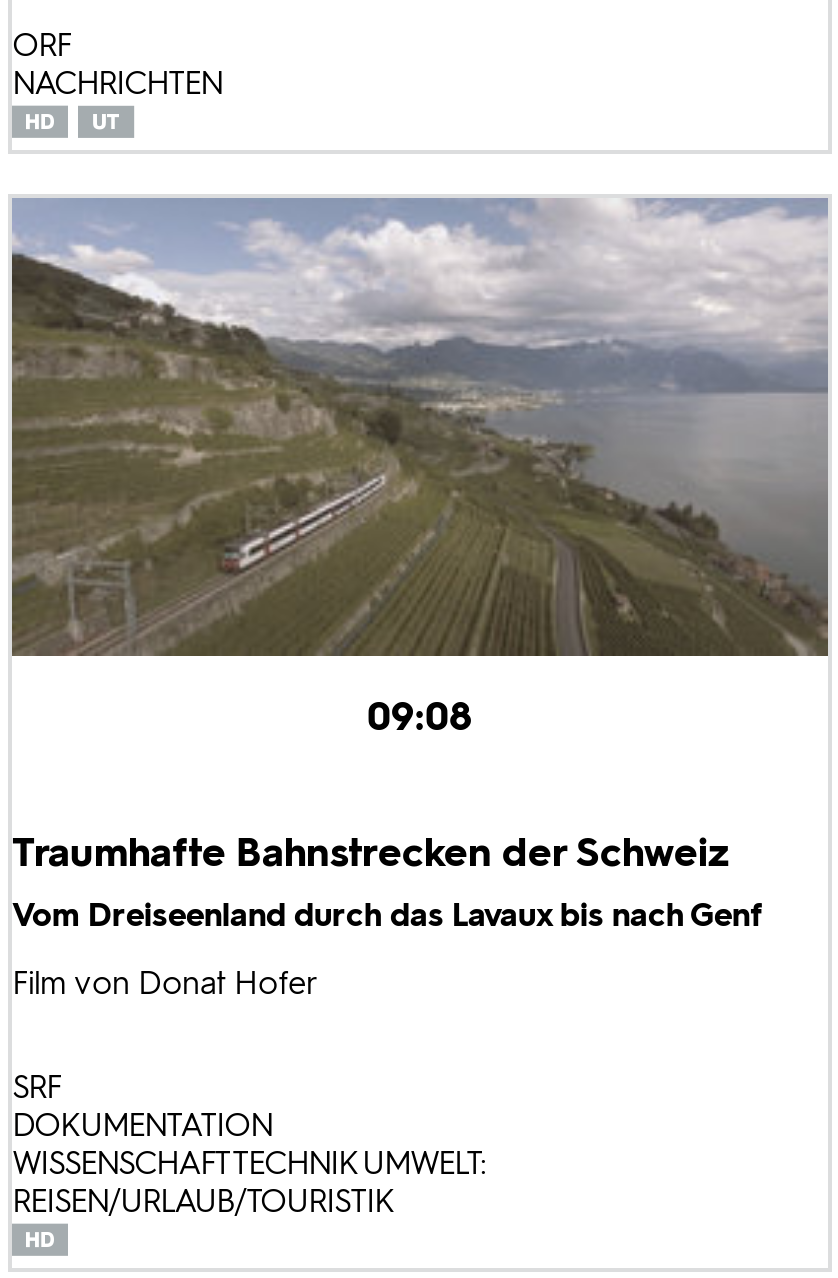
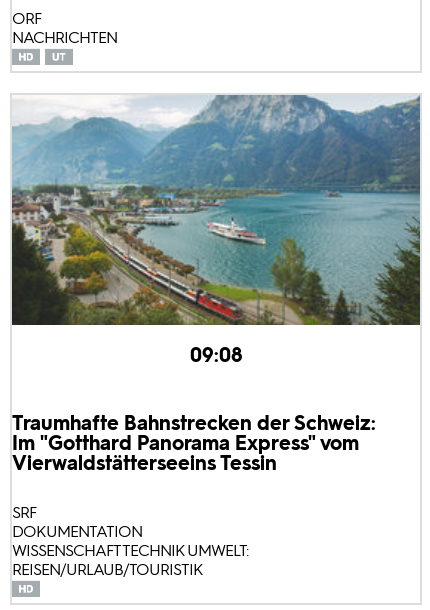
[10,196,828,658] [image] -> [12,94,421,326] [image]
[12,829,762,1003] Traumhafte Bahnstrecken der Schweiz | Vom Dreiseenland durch das Lavaux bis nach Genf | Film von Donat Hofer -> [12,411,376,475] Traumhafte Bahnstrecken der Schweiz: | Im "Gotthard Panorama Express" vom | Vierwaldstätterseeins Tessin

